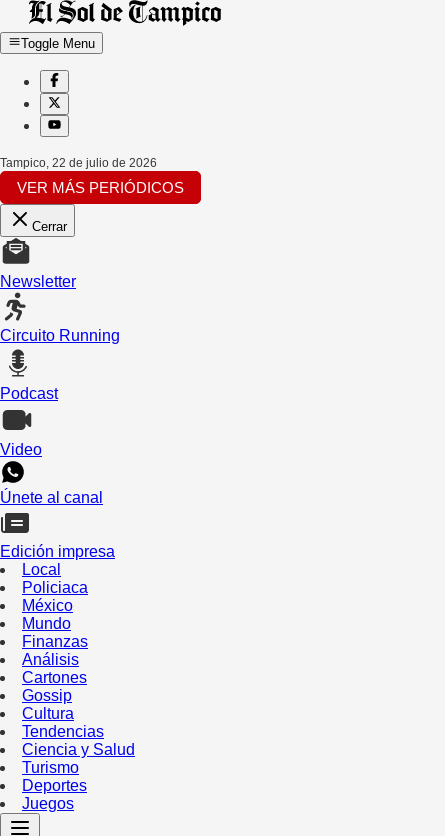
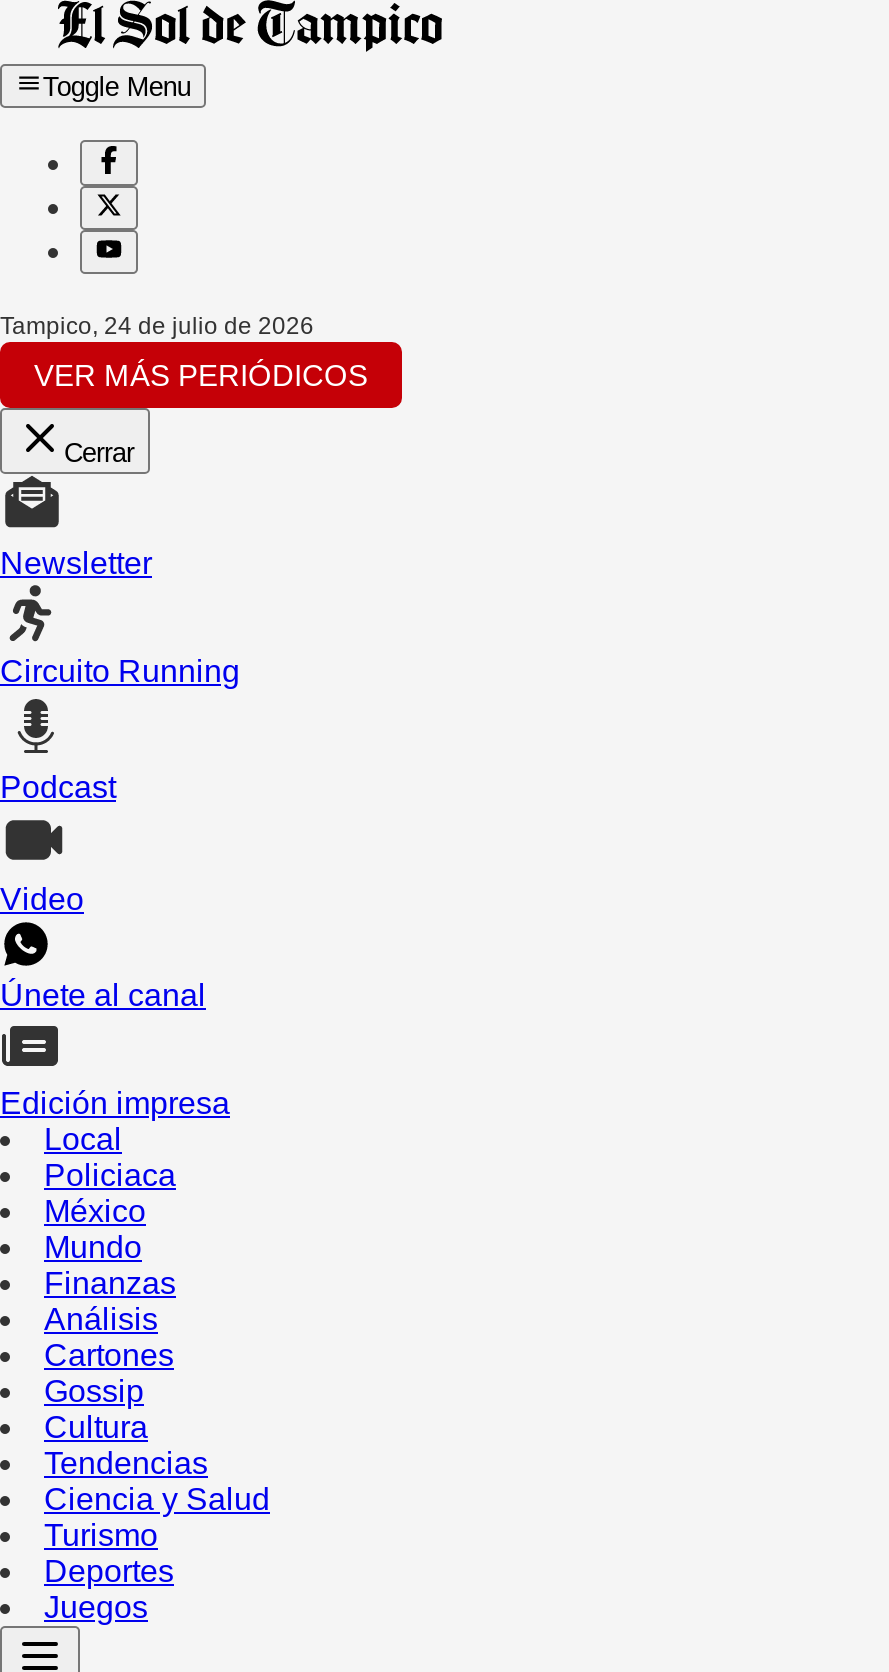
[0,156,157,170] Tampico, 22 de julio de 2026 -> [0,313,314,341] Tampico, 24 de julio de 2026

